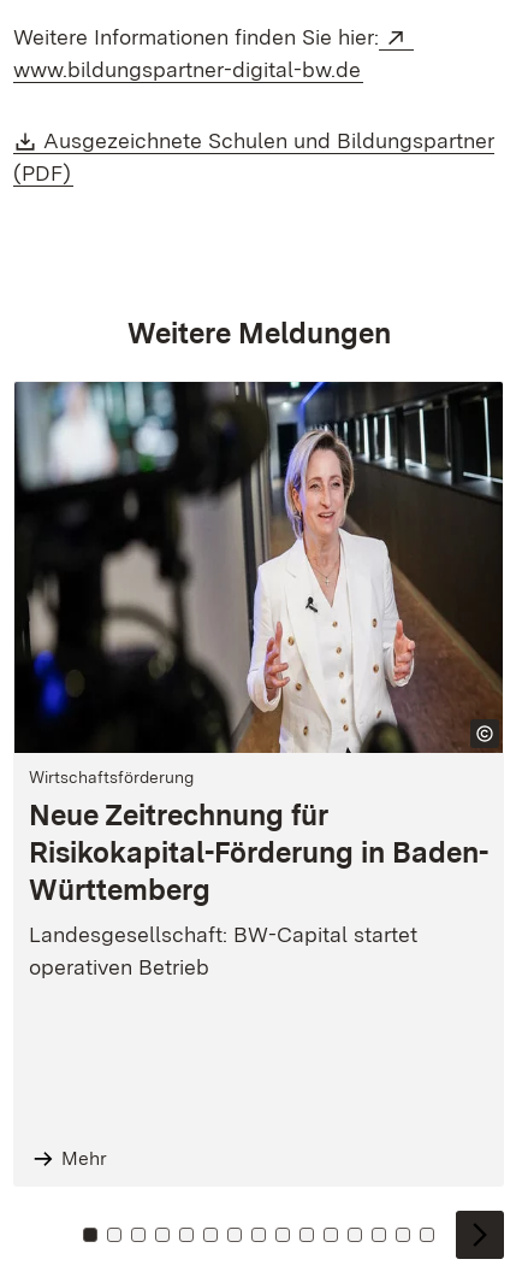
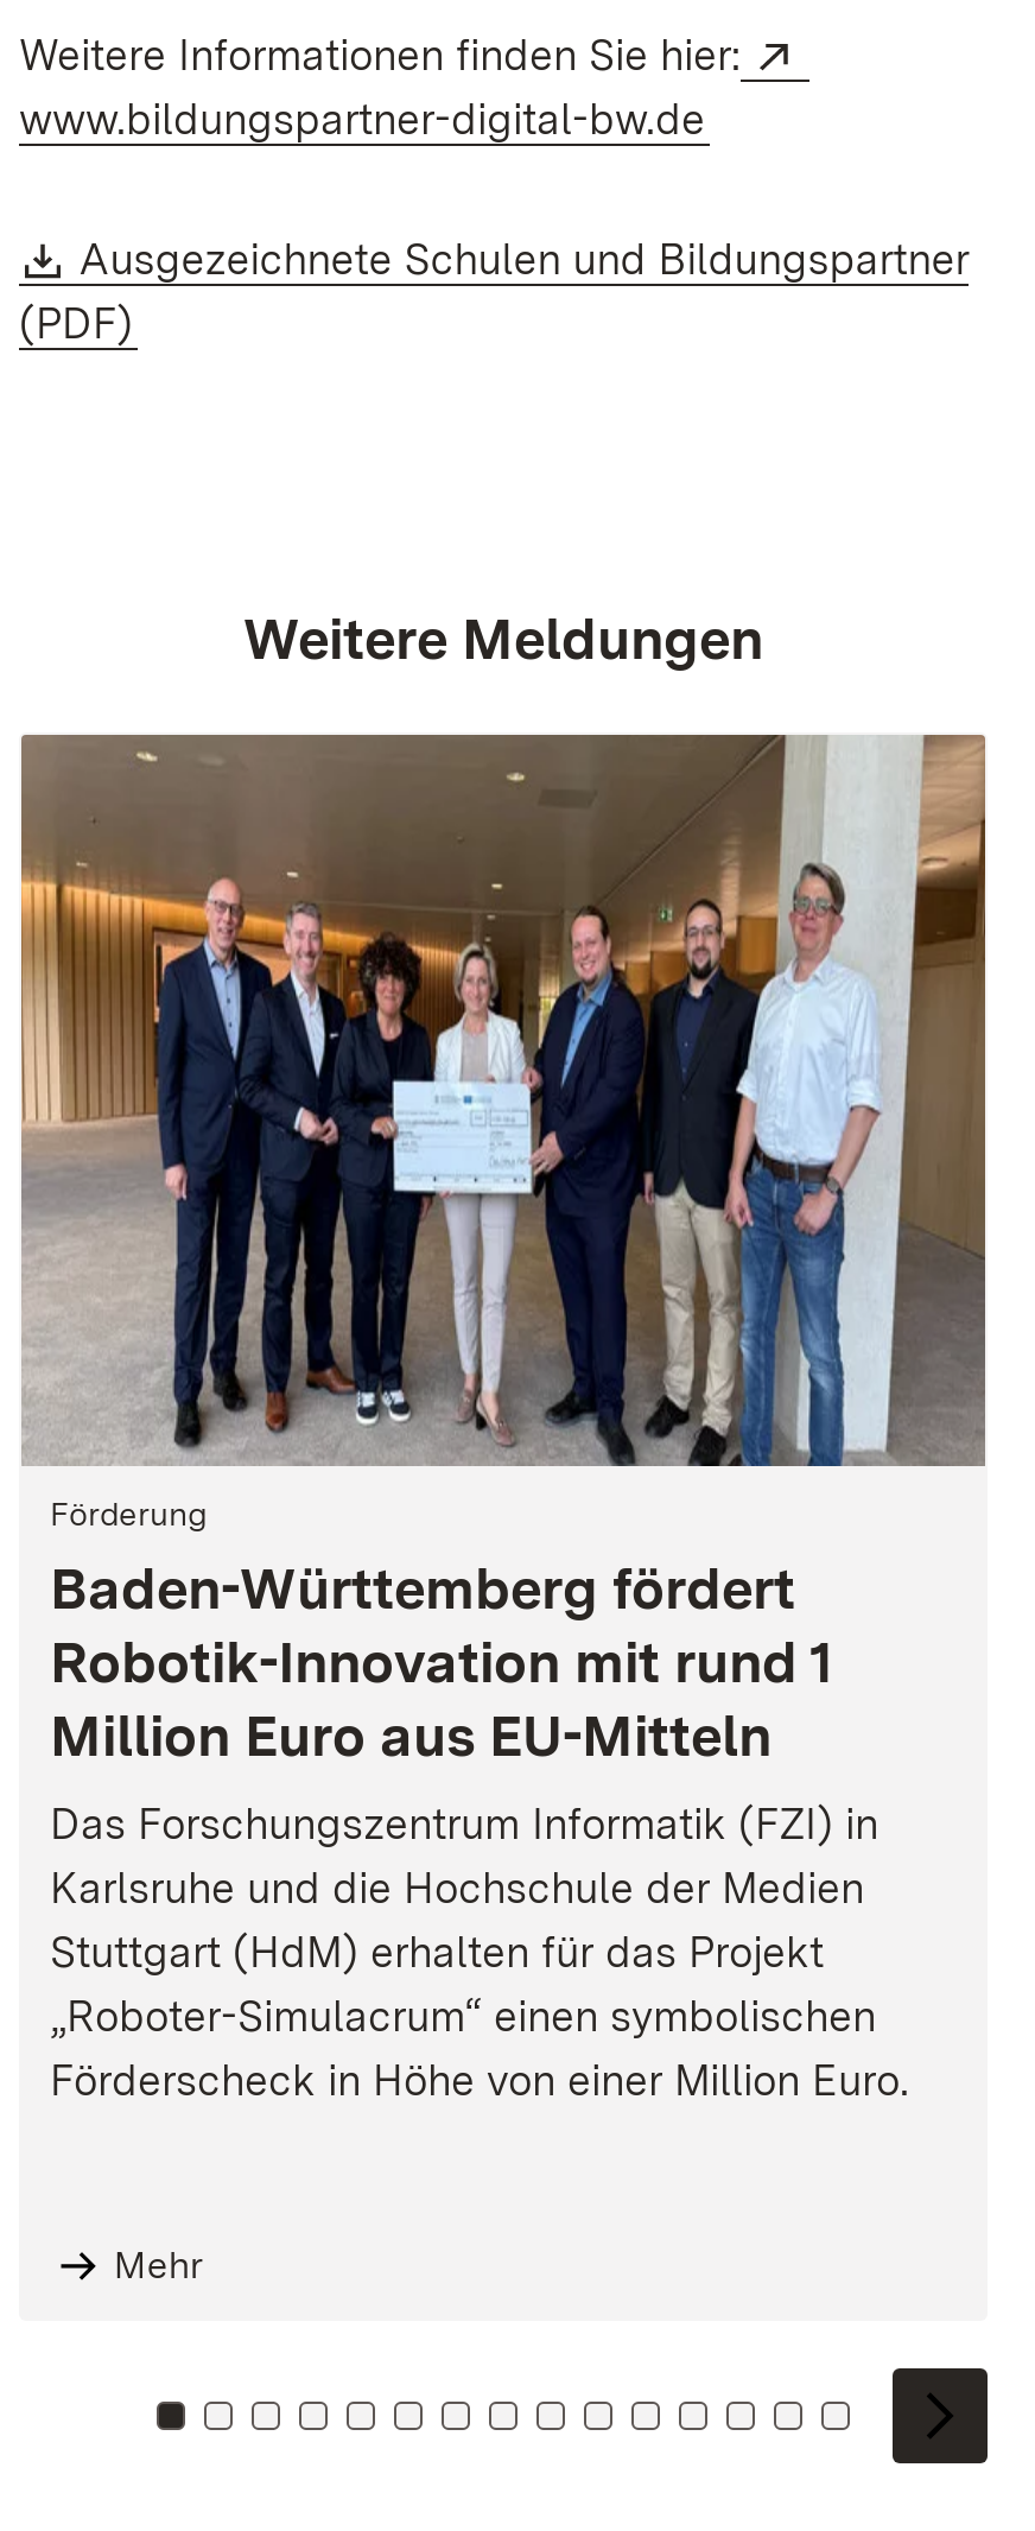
[13,381,504,979] [image] | Wirtschaftsförderung | Neue Zeitrechnung für | Risikokapital-Förderung in Baden- | Württemberg | Landesgesellschaft: BW-Capital startet | operativen Betrieb -> [19,732,988,2105] [image] | Förderung | Baden-Württemberg fördert | Robotik-Innovation mit rund 1 | Million Euro aus EU-Mitteln | Das Forschungszentrum Informatik (FZI) in | Karlsruhe und die Hochschule der Medien | Stuttgart (HdM) erhalten für das Projekt | „Roboter-Simulacrum“ einen symbolischen | Förderscheck in Höhe von einer Million Euro.

